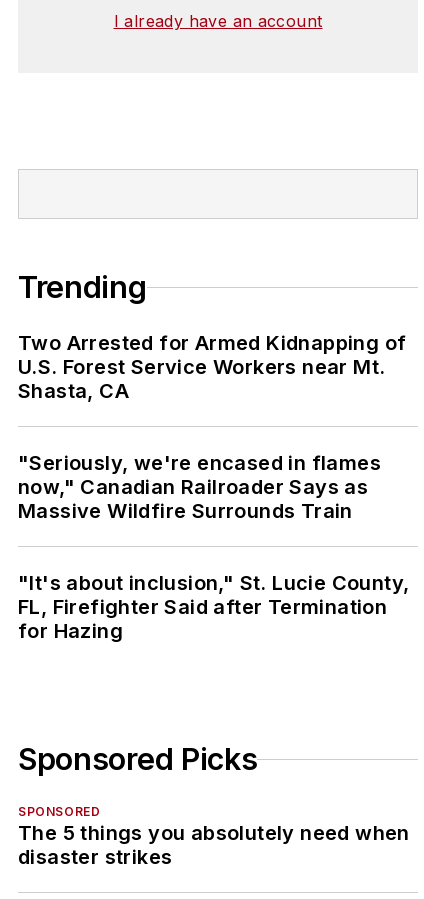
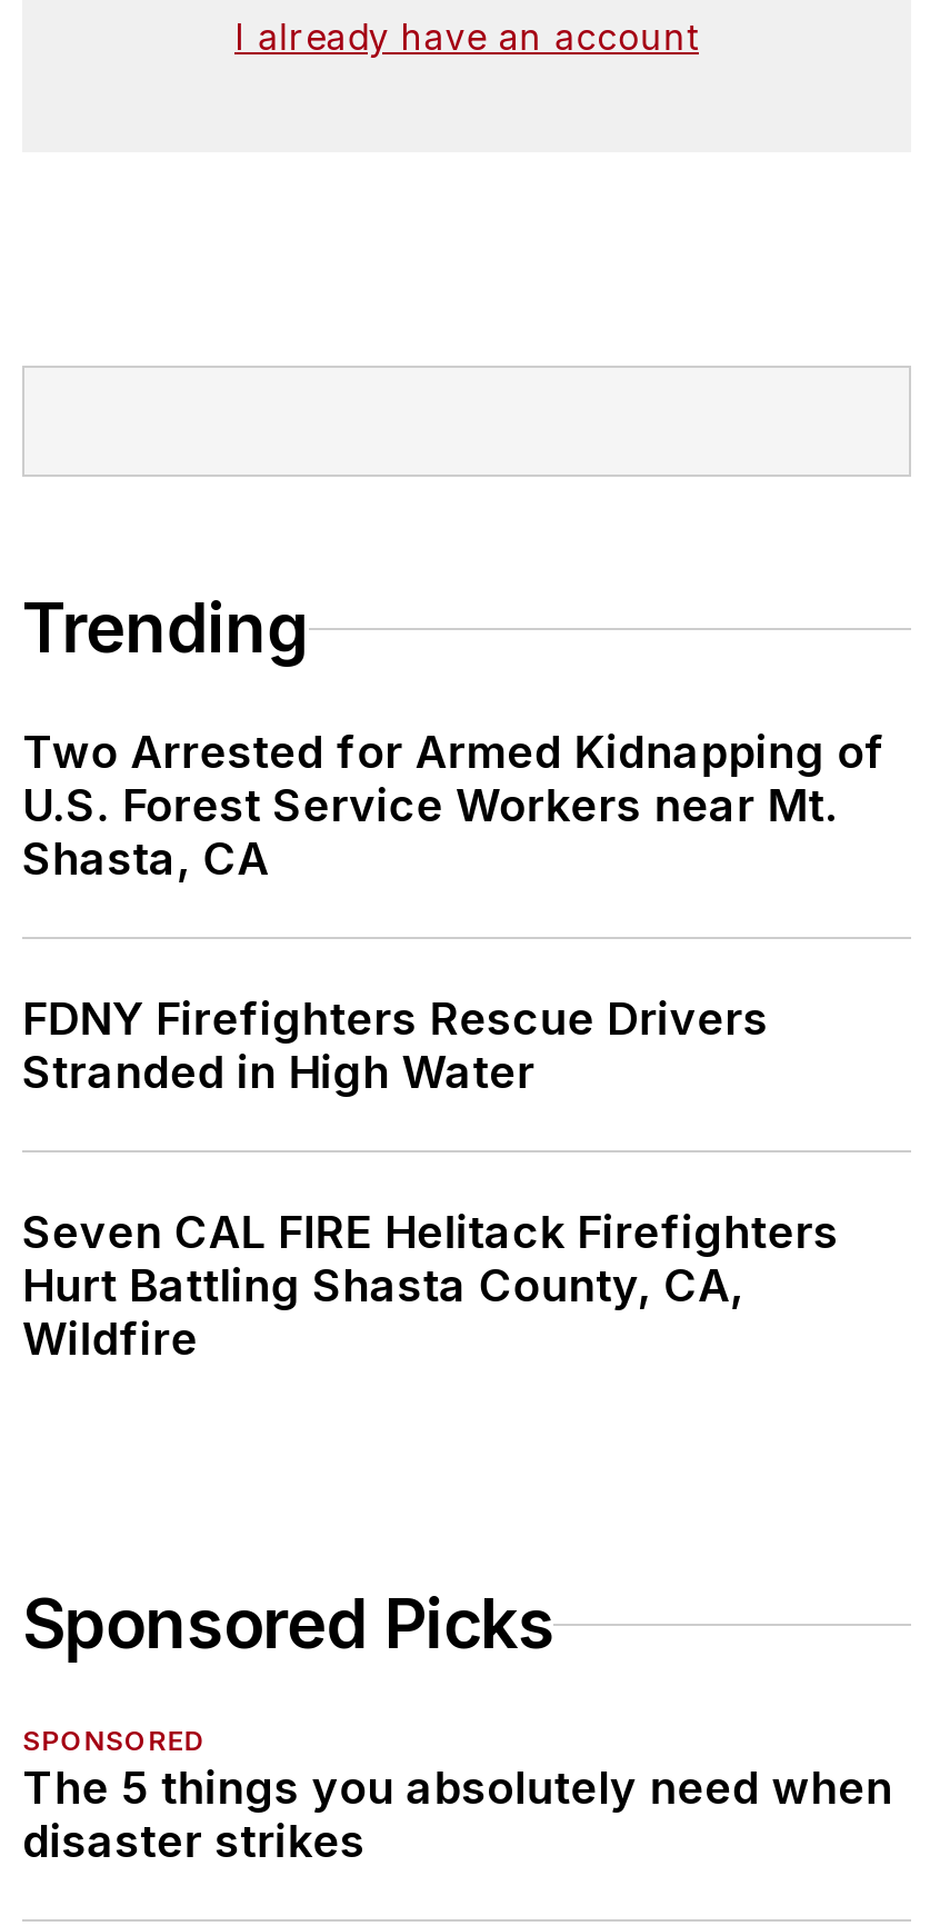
[18,451,381,523] "Seriously, we're encased in flames | now," Canadian Railroader Says as | Massive Wildfire Surrounds Train -> [22,993,768,1100] FDNY Firefighters Rescue Drivers | Stranded in High Water
[18,571,409,643] "It's about inclusion," St. Lucie County, | FL, Firefighter Said after Termination | for Hazing -> [22,1207,839,1367] Seven CAL FIRE Helitack Firefighters | Hurt Battling Shasta County, CA, | Wildfire

